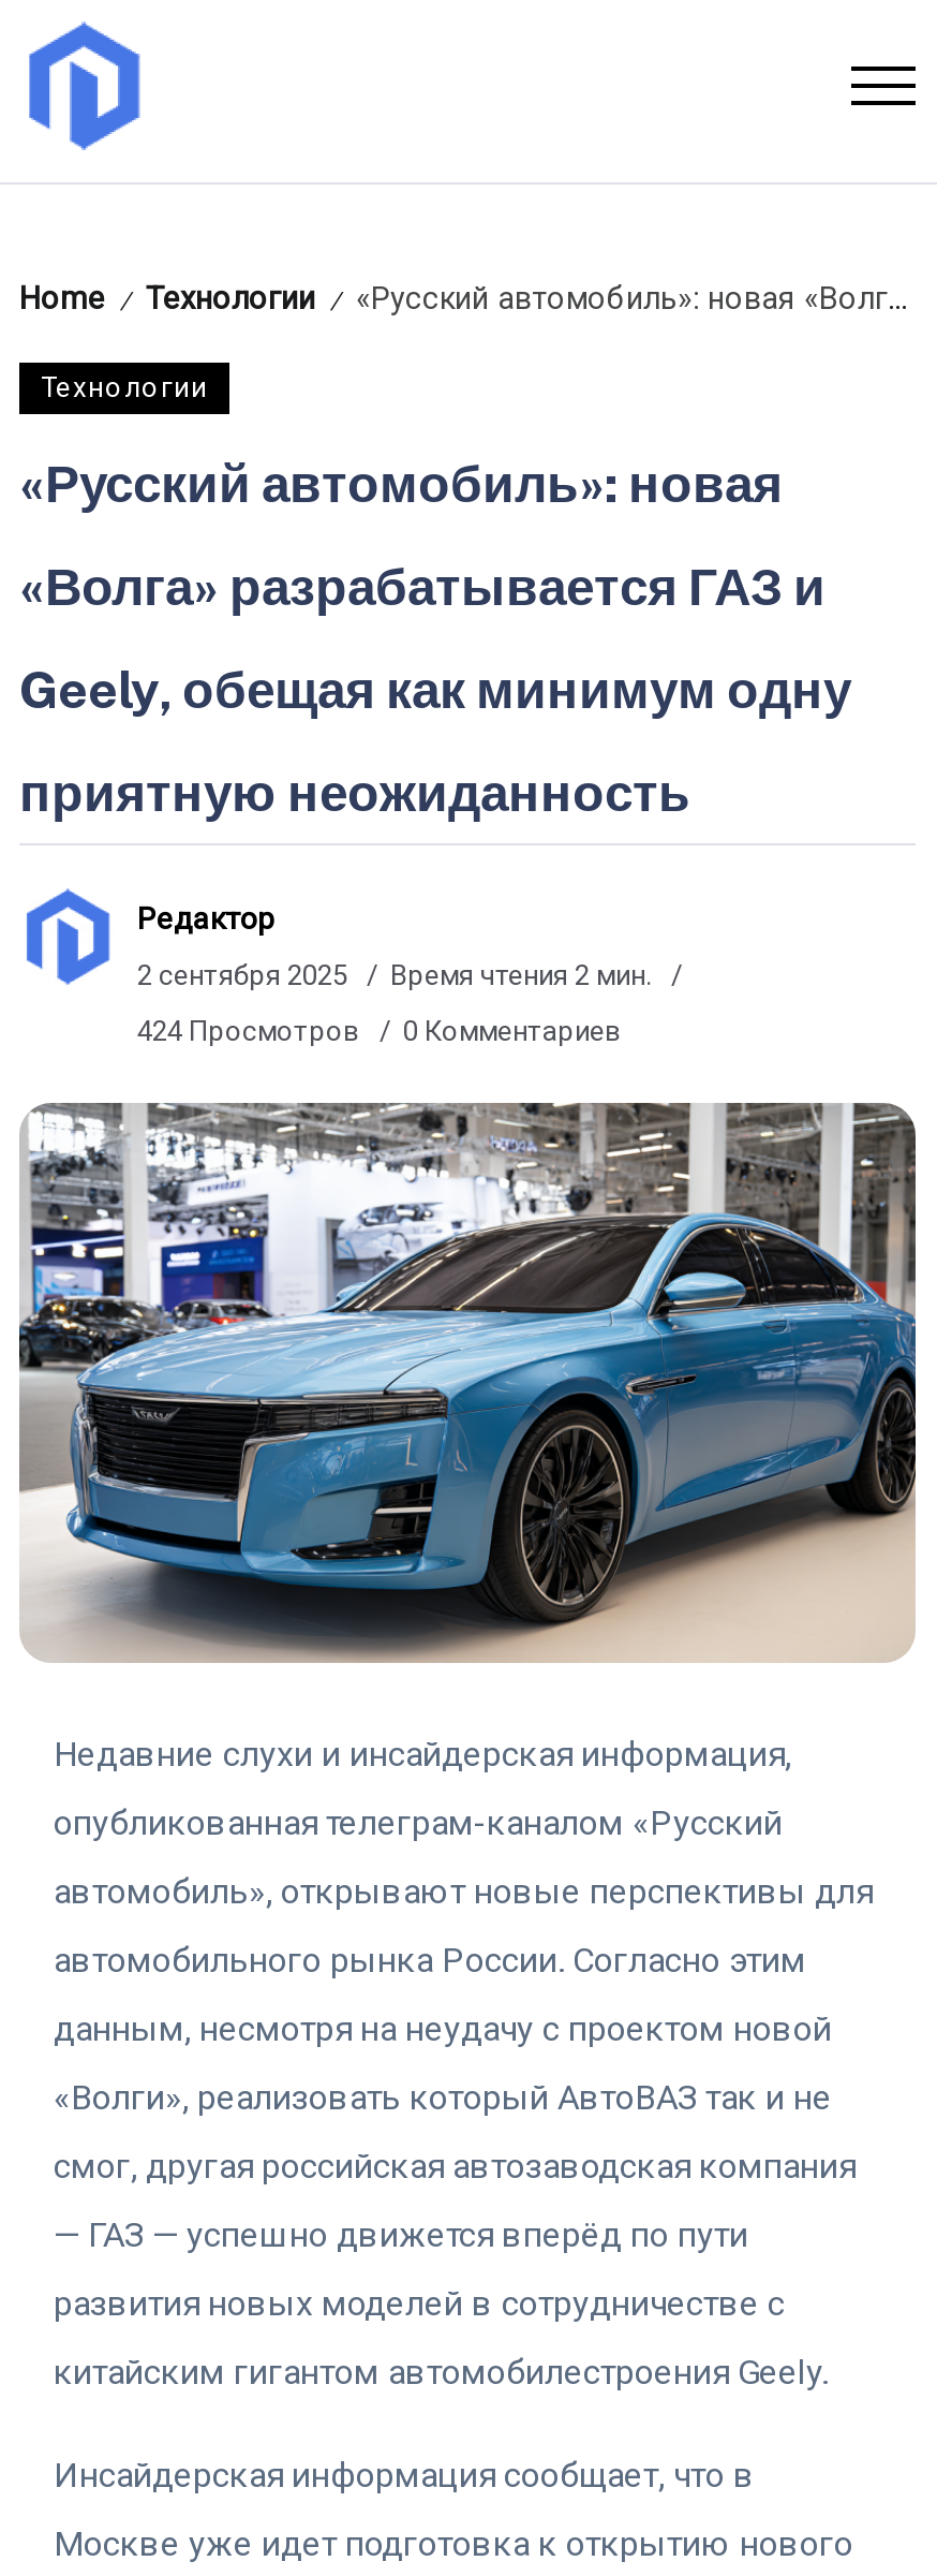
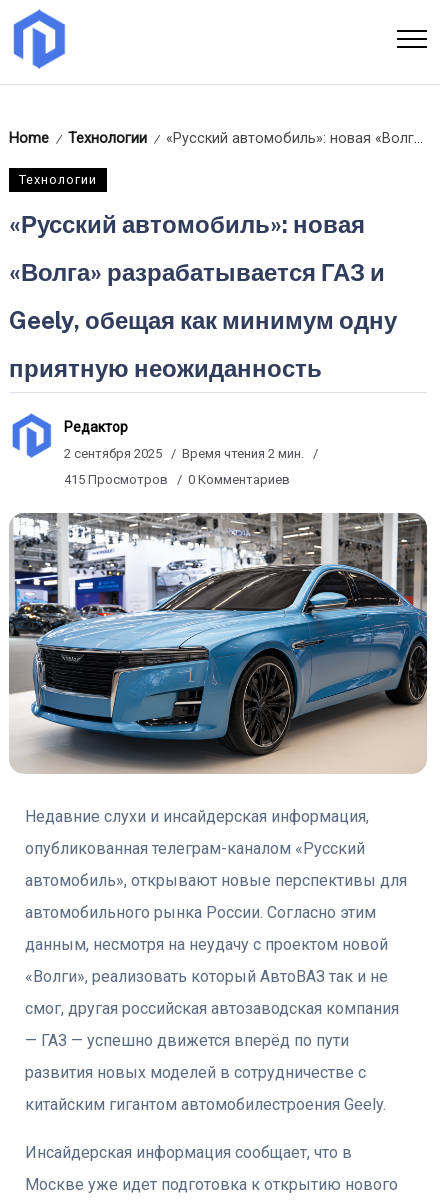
[137,1015,622,1047] 424 Просмотров 0 Комментариев -> [64,472,290,487] 415 Просмотров 0 Комментариев

